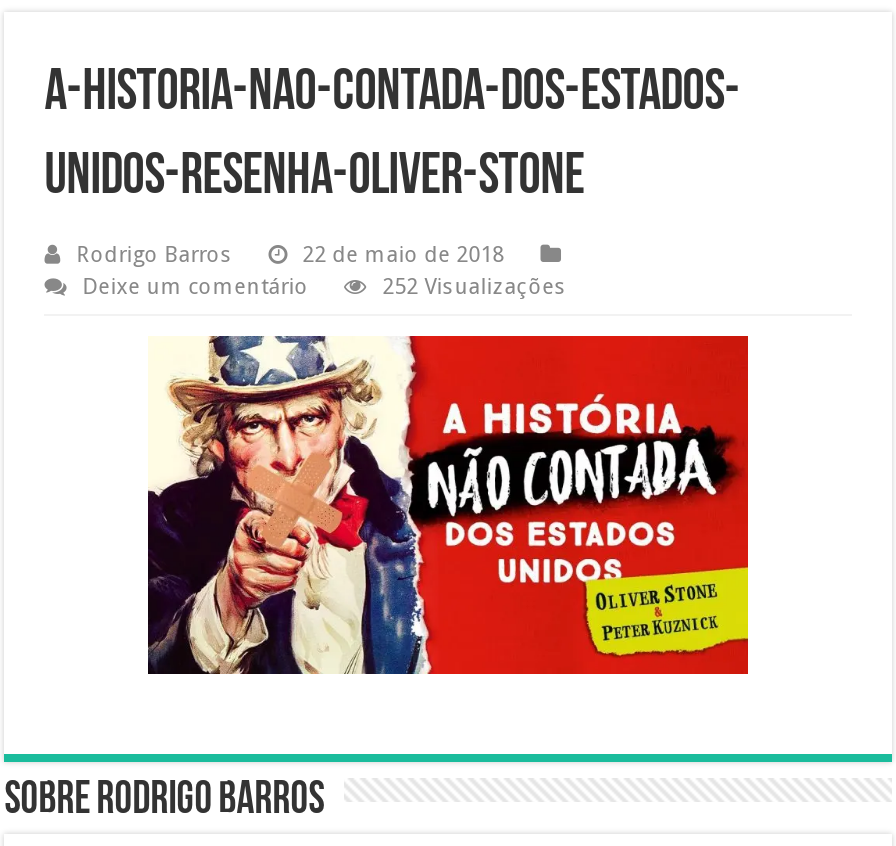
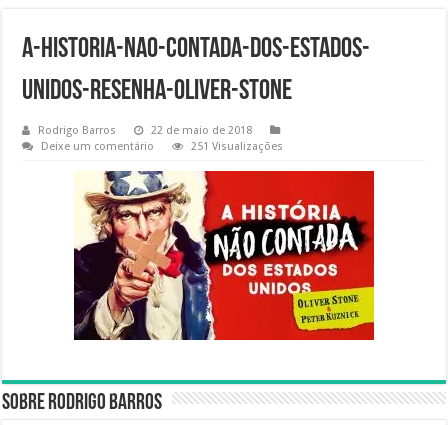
[382,274,566,300] 252 Visualizações -> [191,140,283,153] 251 Visualizações

